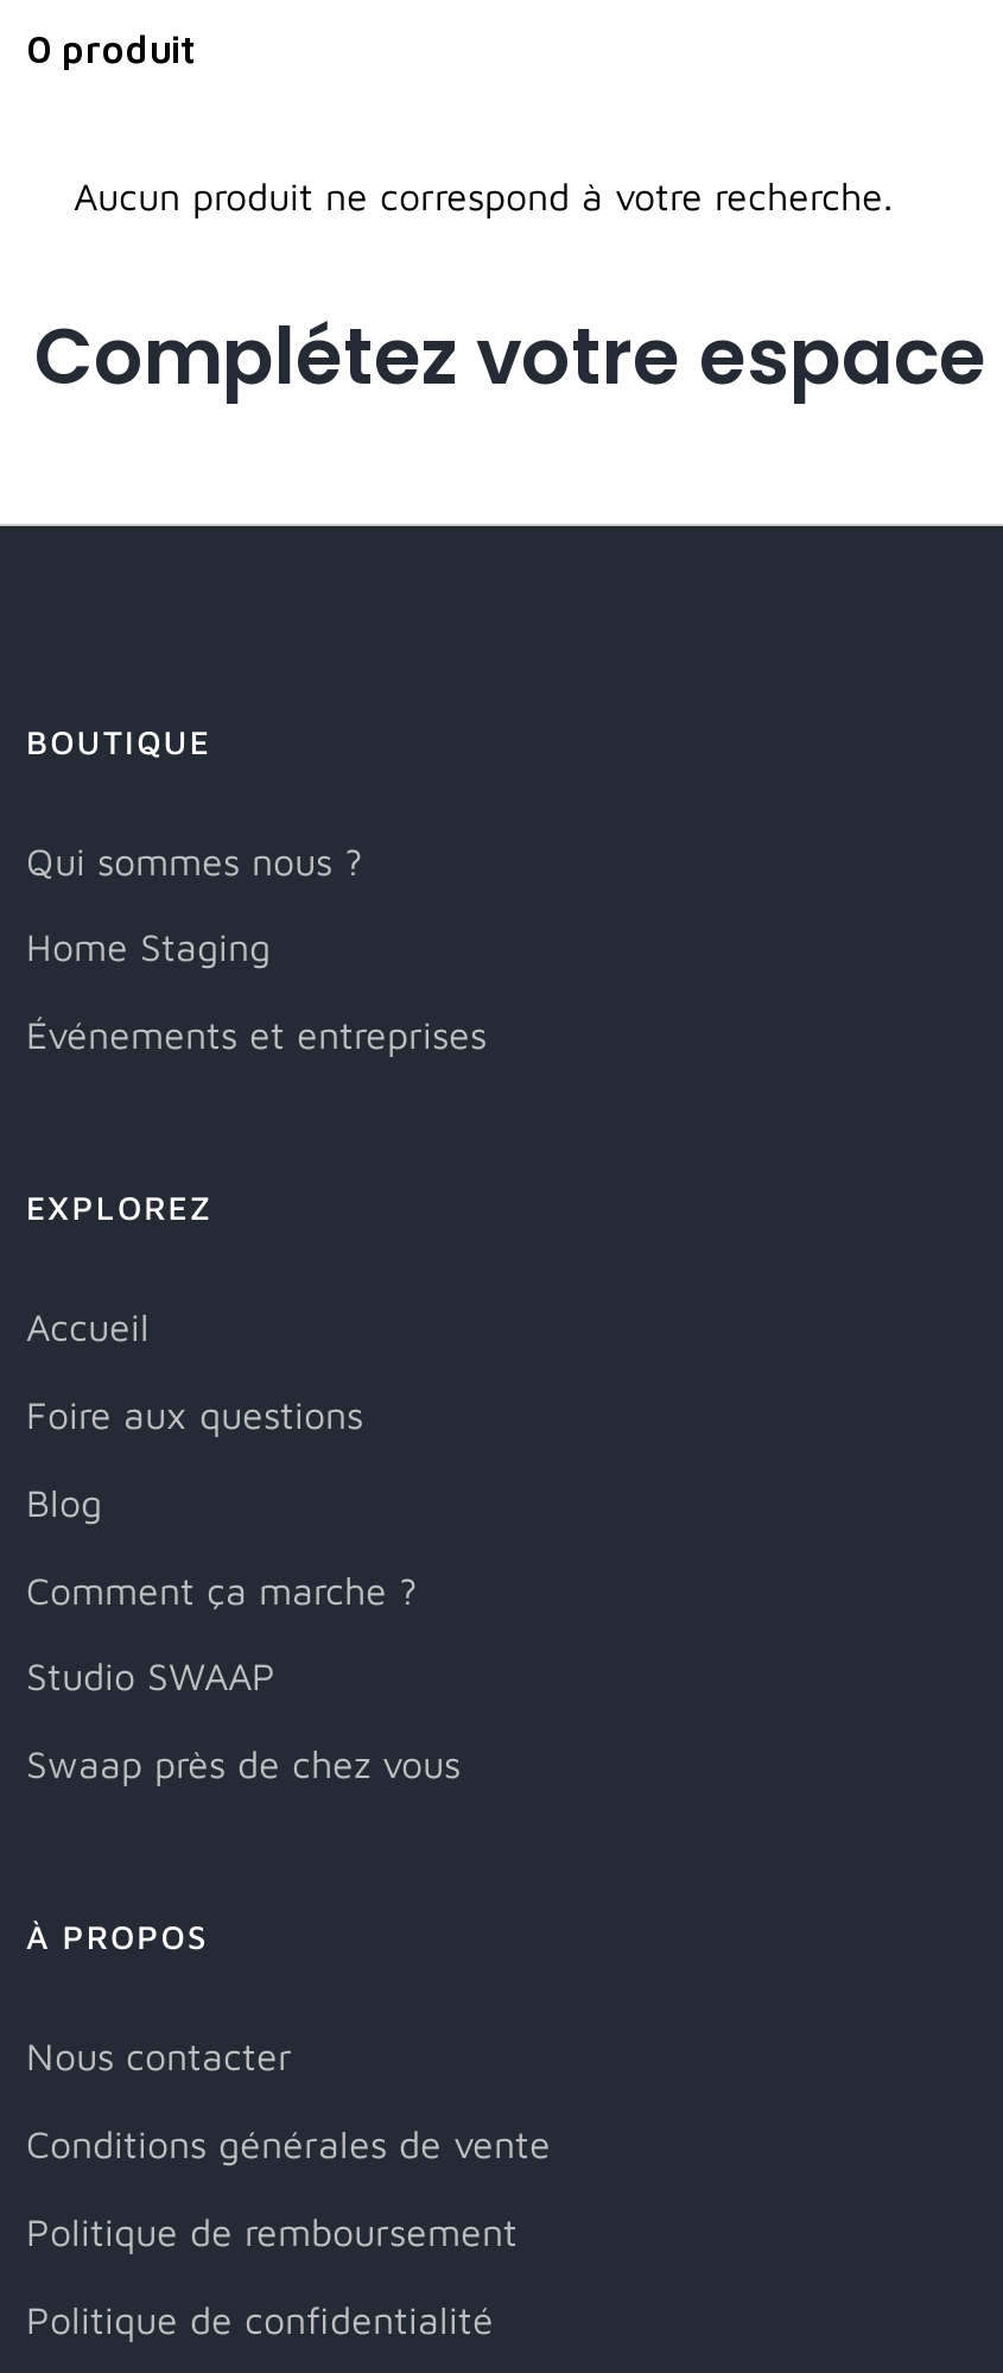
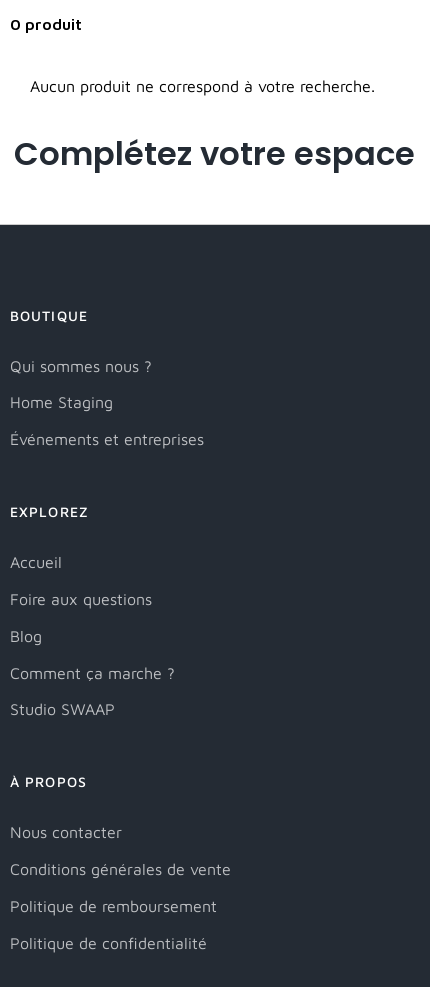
[26,1743,461,1786] Swaap près de chez vous -> none

